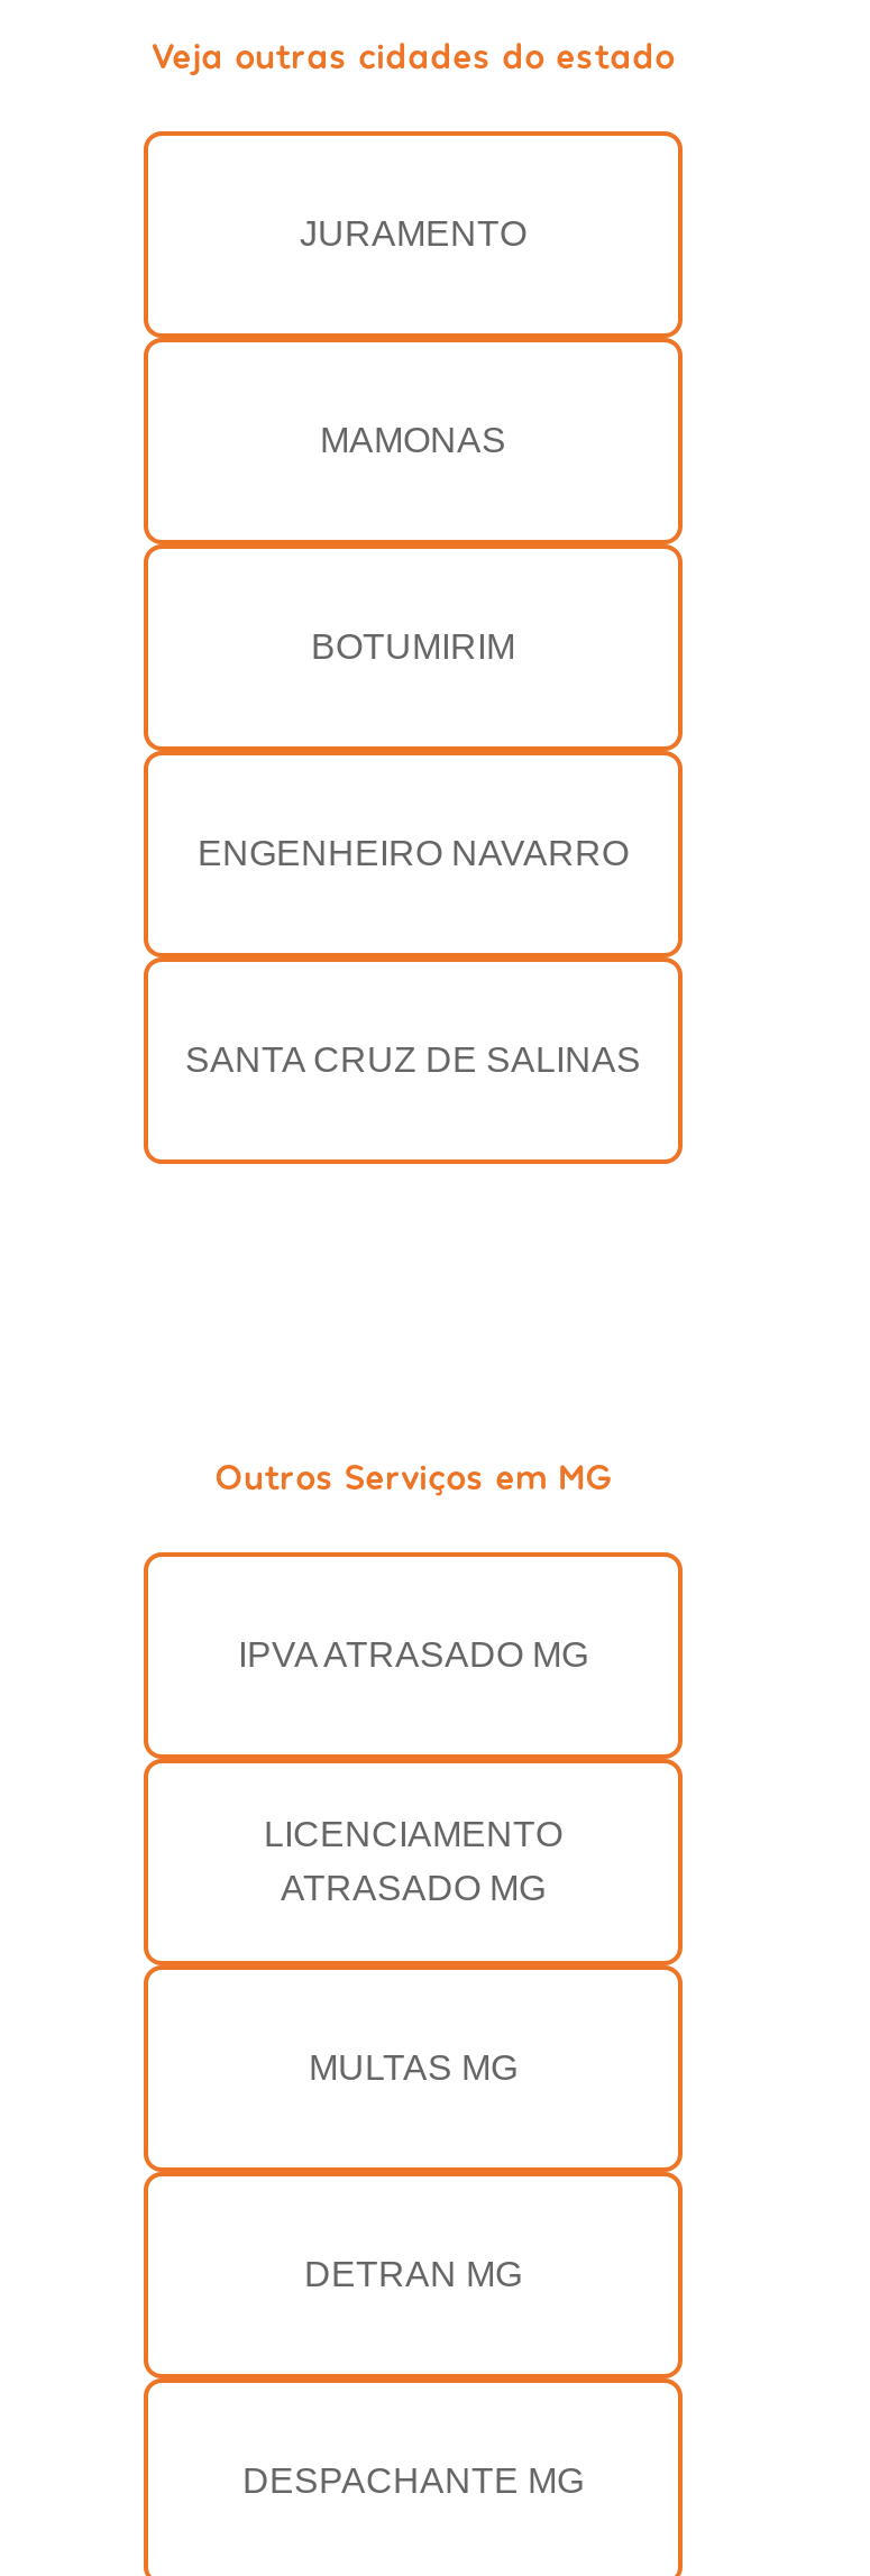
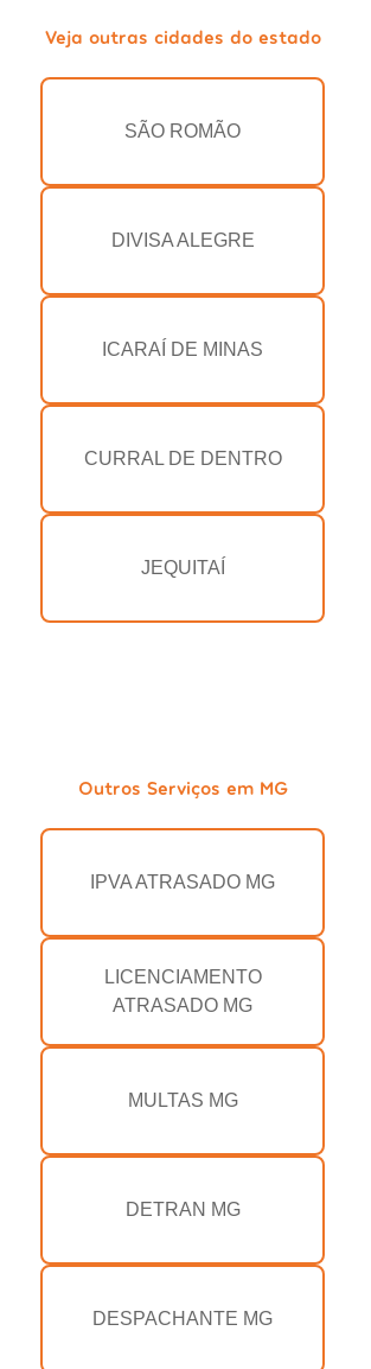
[300,215,526,253] JURAMENTO -> [124,121,241,141] SÃO ROMÃO
[320,421,506,460] MAMONAS -> [111,230,254,251] DIVISA ALEGRE
[311,628,515,666] BOTUMIRIM -> [102,340,263,360] ICARAÍ DE MINAS
[198,834,629,873] ENGENHEIRO NAVARRO -> [84,449,282,469] CURRAL DE DENTRO
[185,1041,641,1079] SANTA CRUZ DE SALINAS -> [140,558,225,578] JEQUITAÍ

